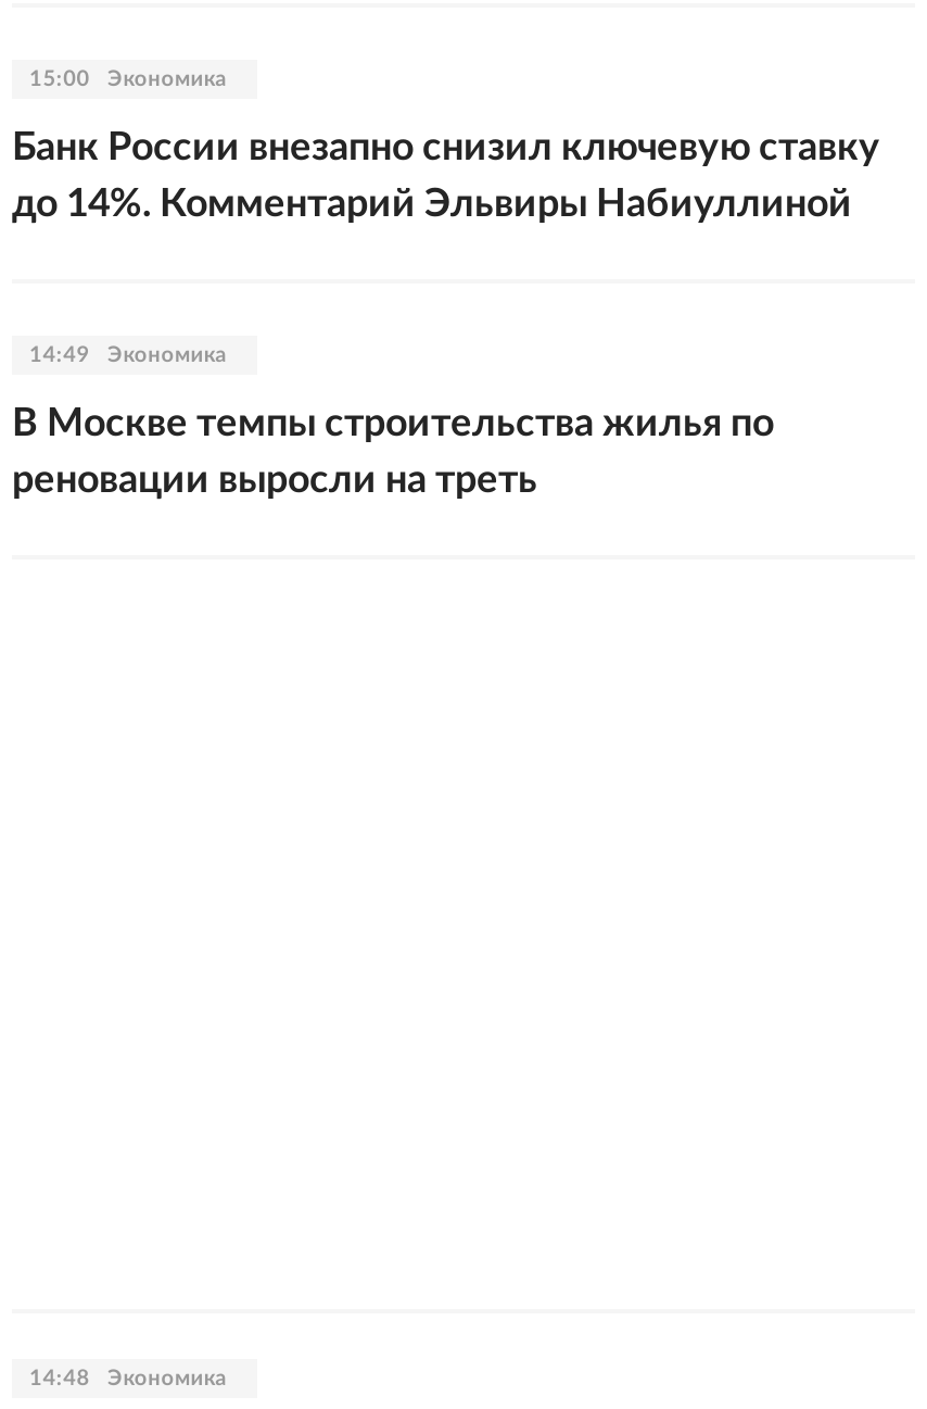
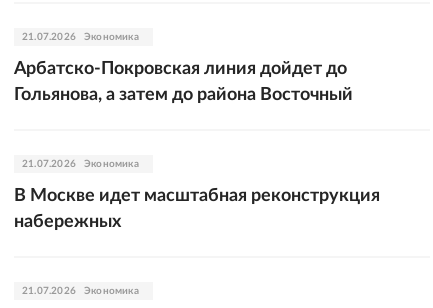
[29,69,226,91] 15:00 Экономика -> [22,32,139,42] 21.07.2026 Экономика
[12,130,880,226] Банк России внезапно снизил ключевую ставку | до 14%. Комментарий Эльвиры Набиуллиной -> [14,60,353,104] Арбатско-Покровская линия дойдет до | Гольянова, а затем до района Восточный
[29,345,226,367] 14:49 Экономика -> [22,159,139,169] 21.07.2026 Экономика
[12,406,774,501] В Москве темпы строительства жилья по | реновации выросли на треть -> [14,187,380,231] В Москве идет масштабная реконструкция | набережных
[29,1368,226,1390] 14:48 Экономика -> [22,286,139,296] 21.07.2026 Экономика

